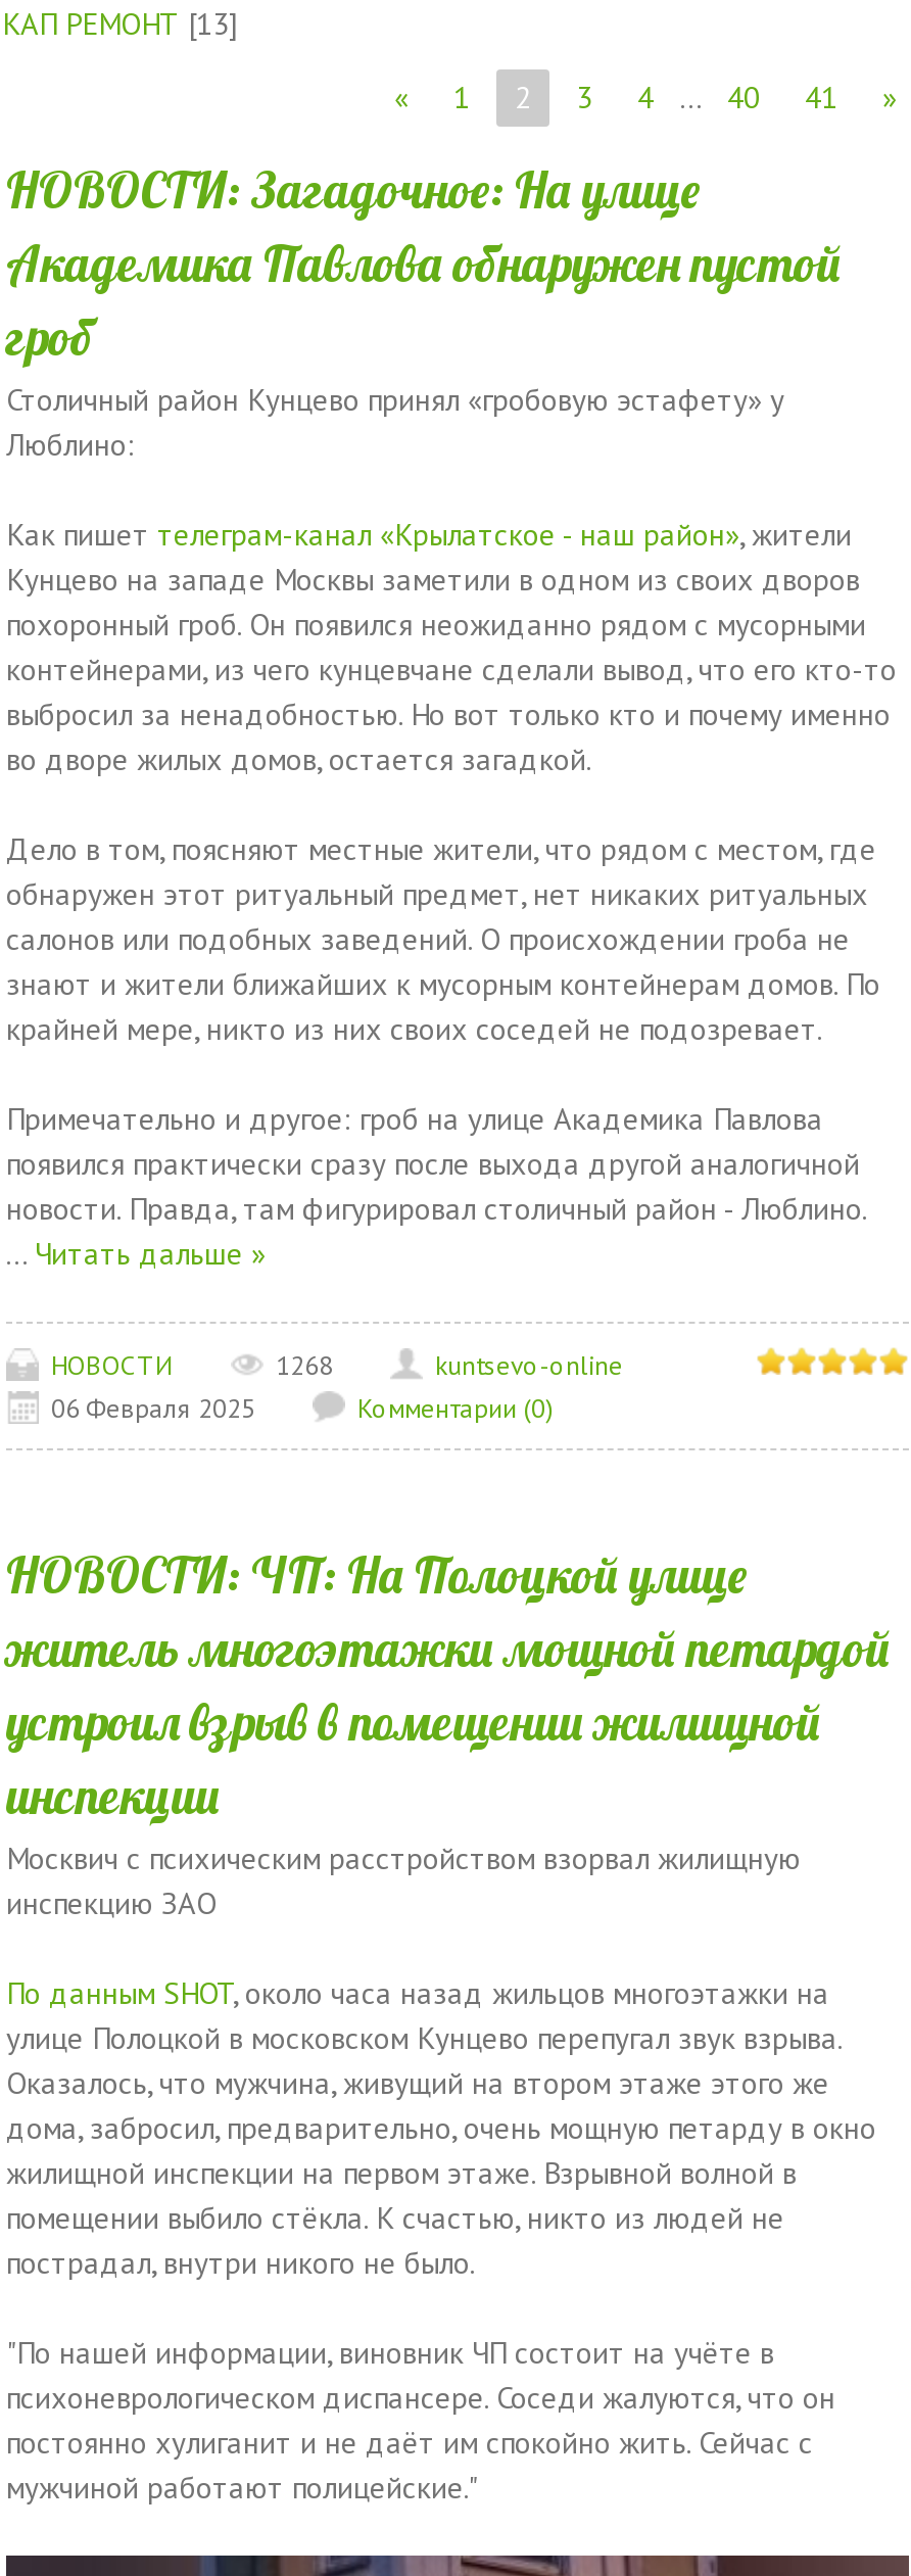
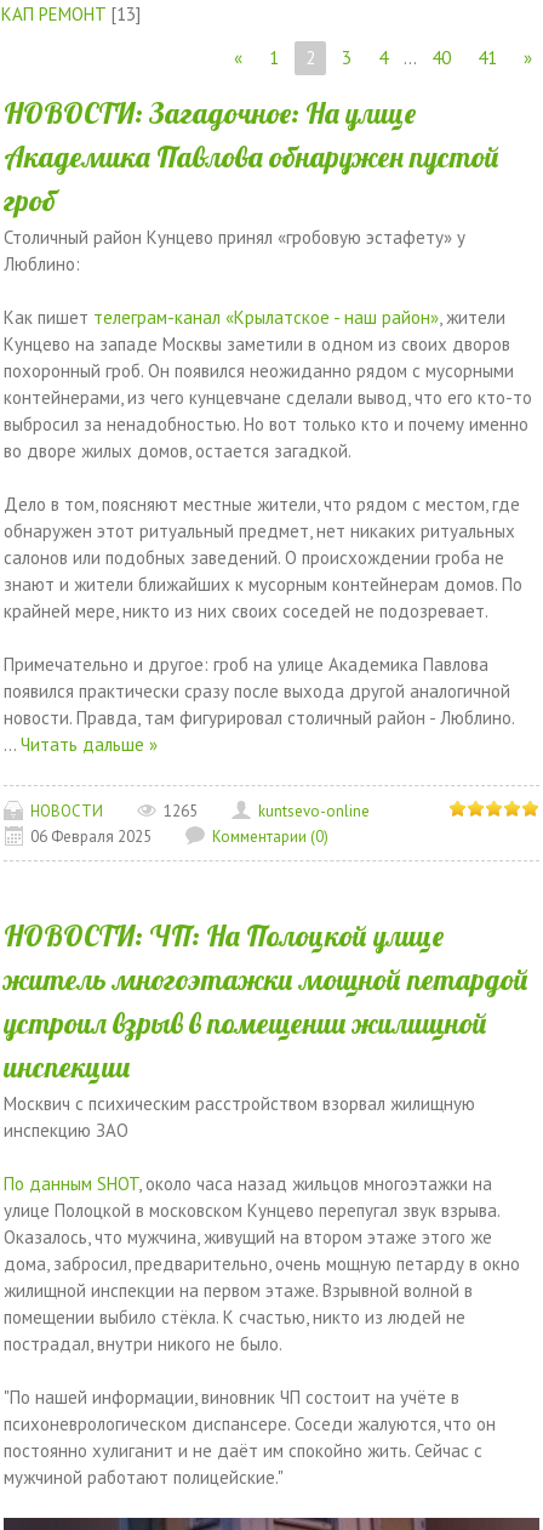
[276,1349,333,1383] 1268 -> [164,801,198,822] 1265

